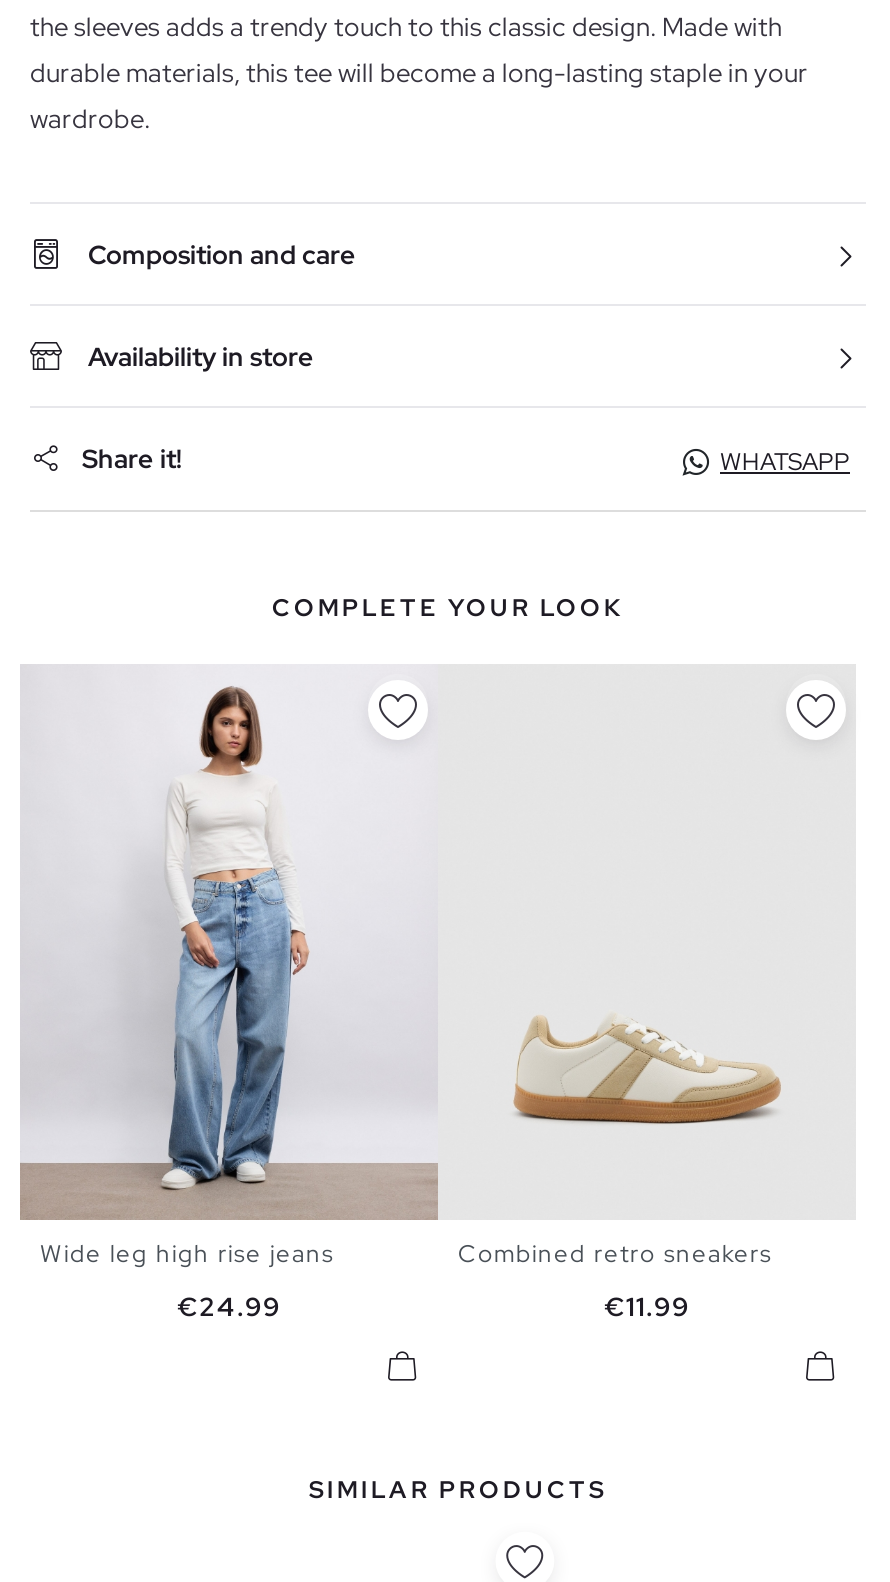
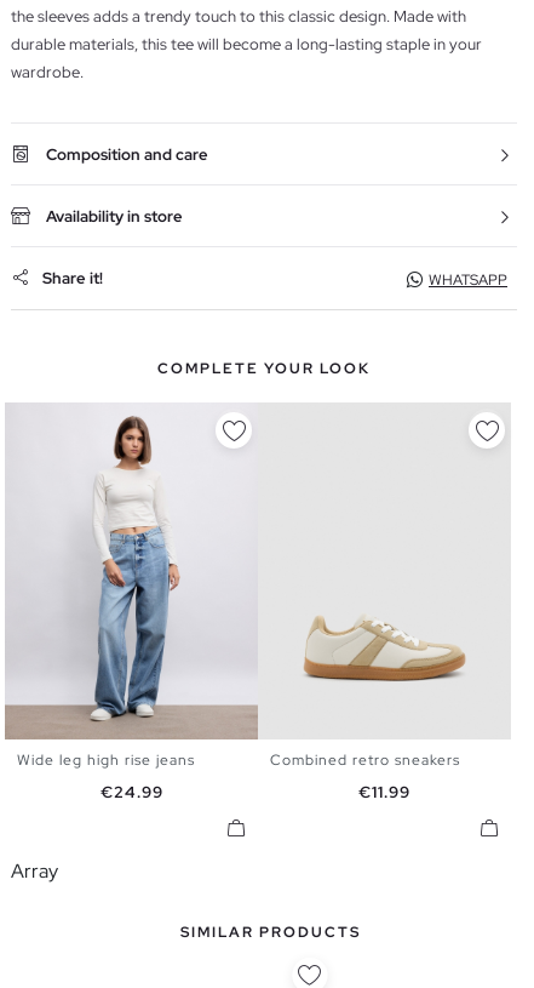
none -> [11,859,58,884] Array

